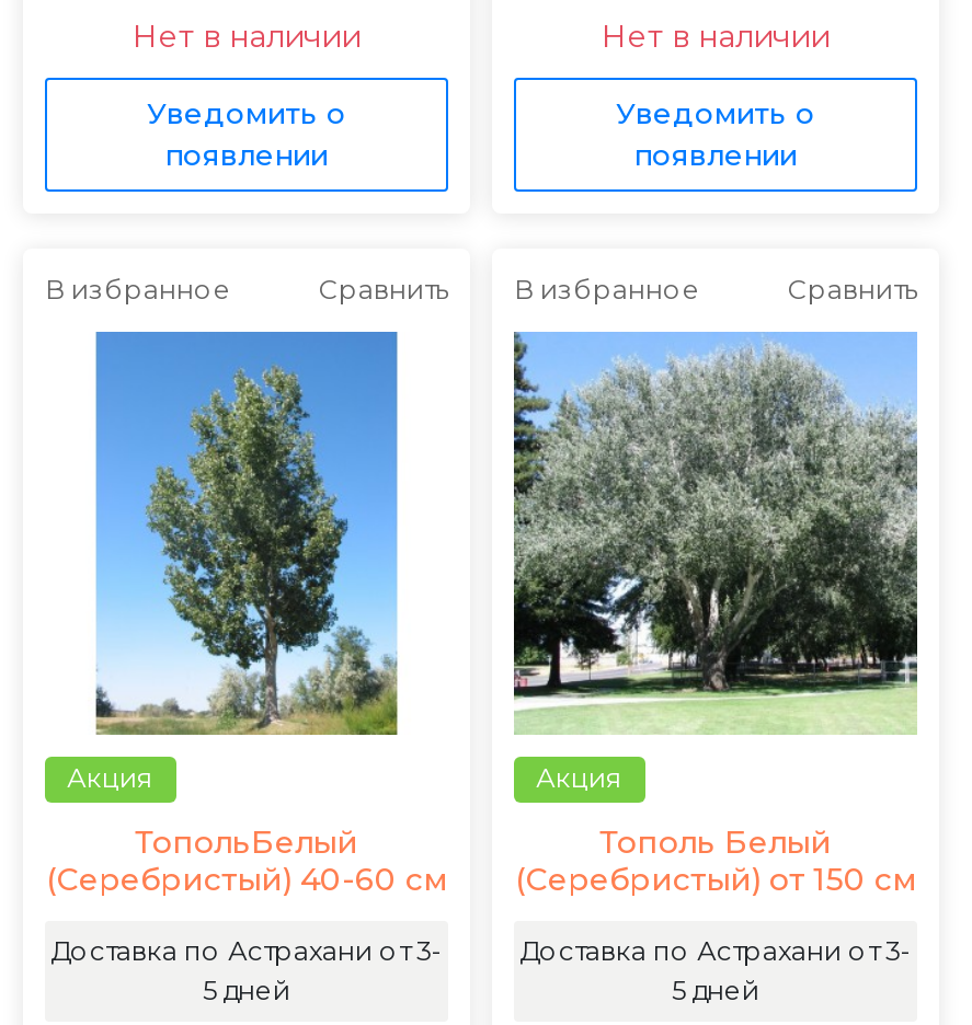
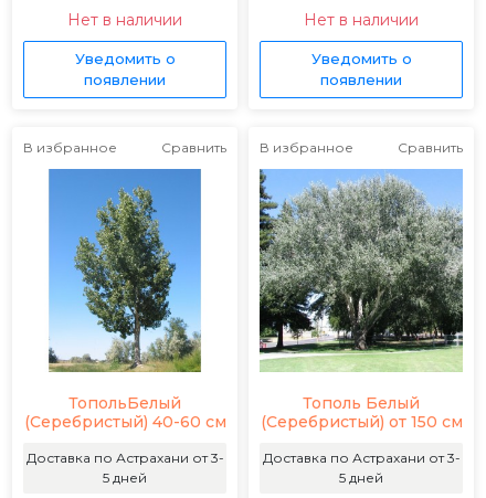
[67,761,155,794] Акция -> none
[536,761,624,794] Акция -> none

